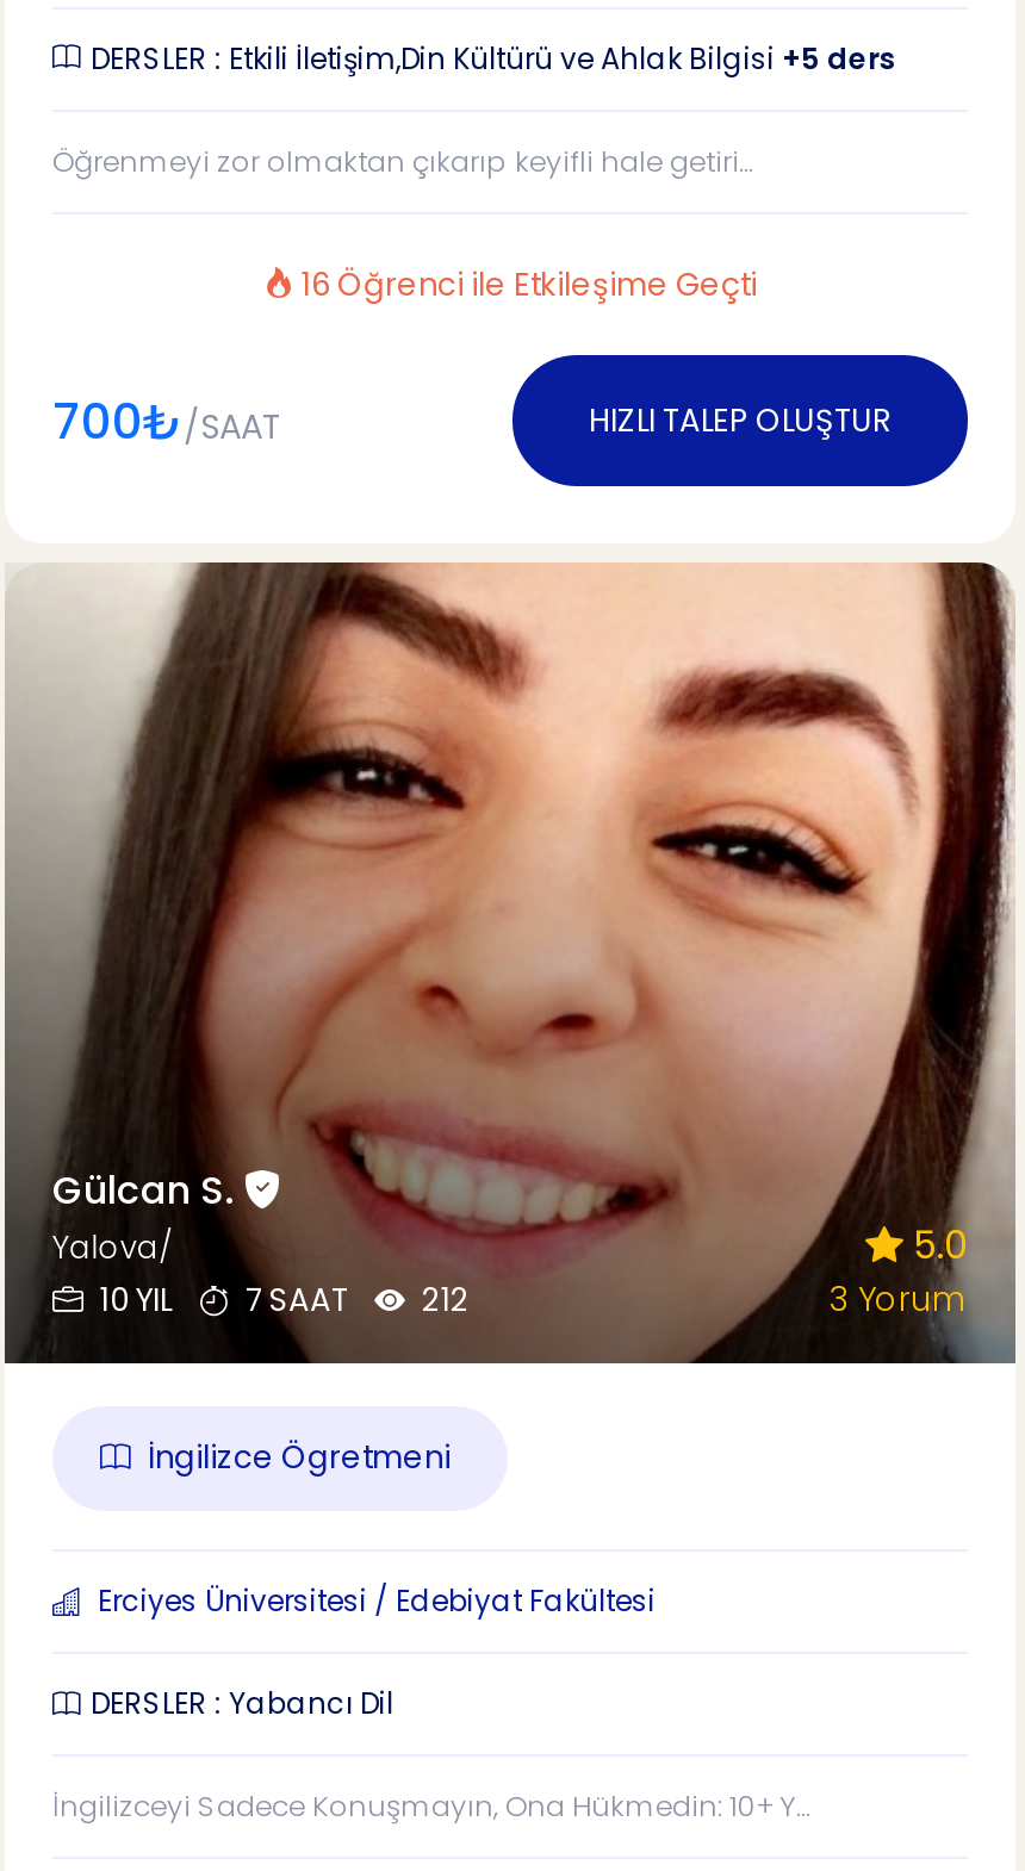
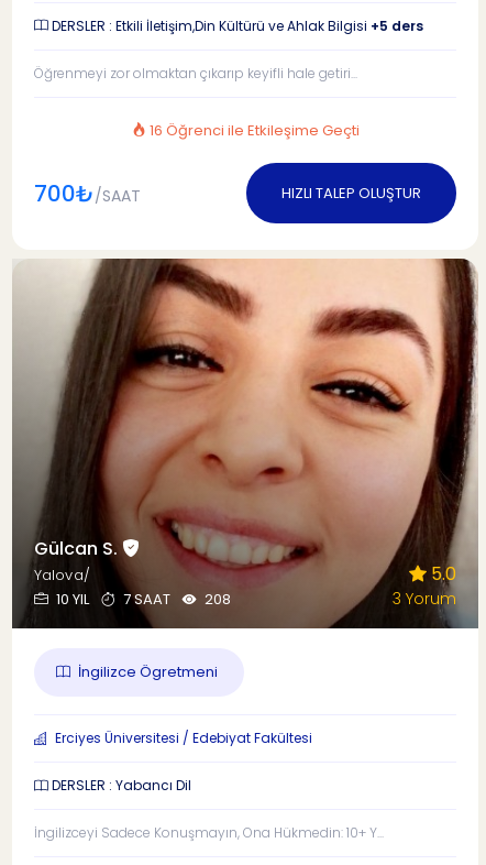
[93,1278,470,1324] 10 YIL 7 SAAT 212 -> [53,589,231,610] 10 YIL 7 SAAT 208

